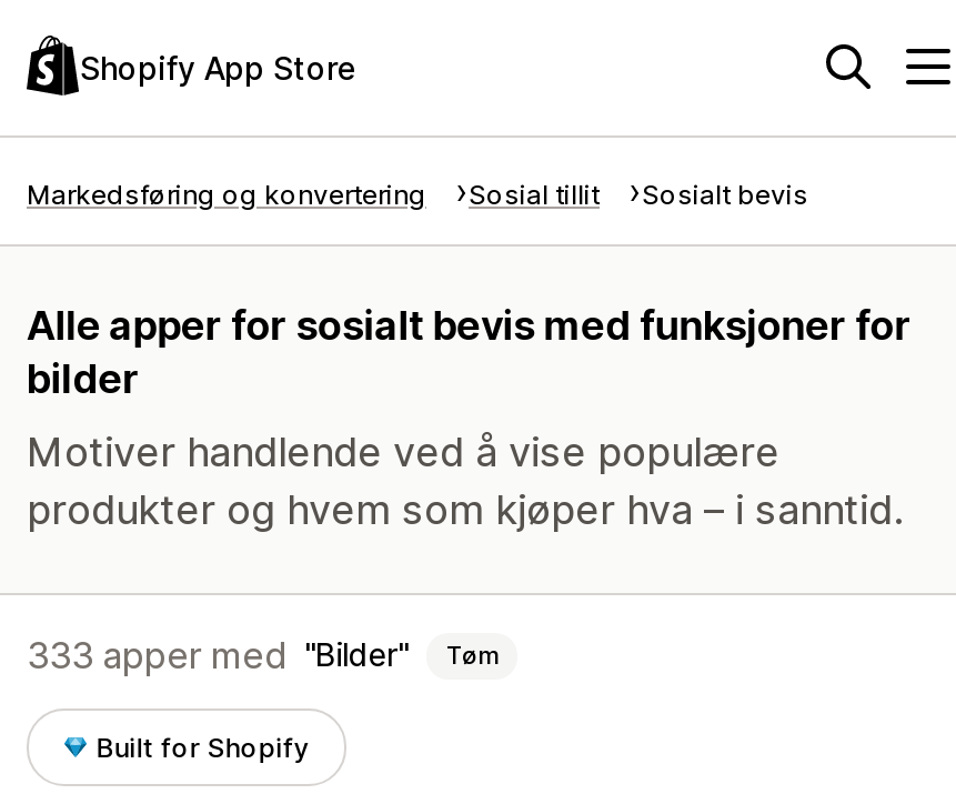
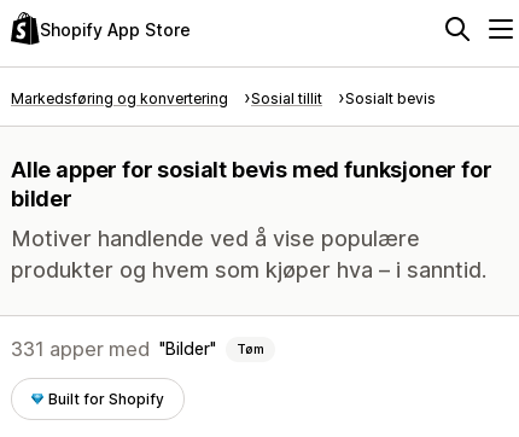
[27,633,497,677] 333 apper med Bilder Tøm -> [11,337,264,361] 331 apper med Bilder Tøm

